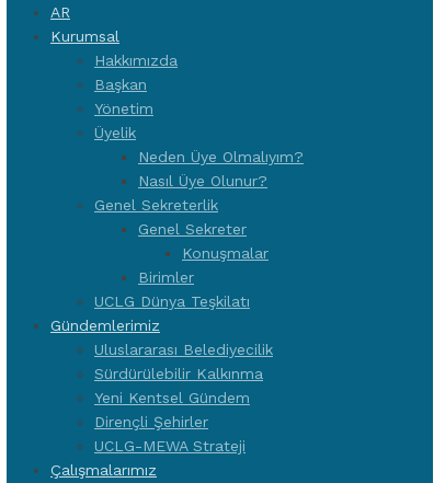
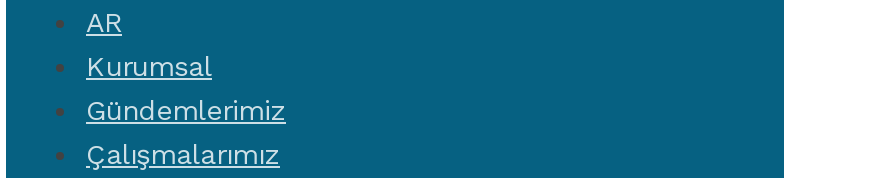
[94,51,304,310] Hakkımızda | Başkan | Yönetim | Üyelik | Neden Üye Olmalıyım? | Nasıl Üye Olunur? | Genel Sekreterlik | Genel Sekreter | Konuşmalar | Birimler | UCLG Dünya Teşkilatı -> none
[94,341,273,455] Uluslararası Belediyecilik | Sürdürülebilir Kalkınma | Yeni Kentsel Gündem | Dirençli Şehirler | UCLG-MEWA Strateji -> none

